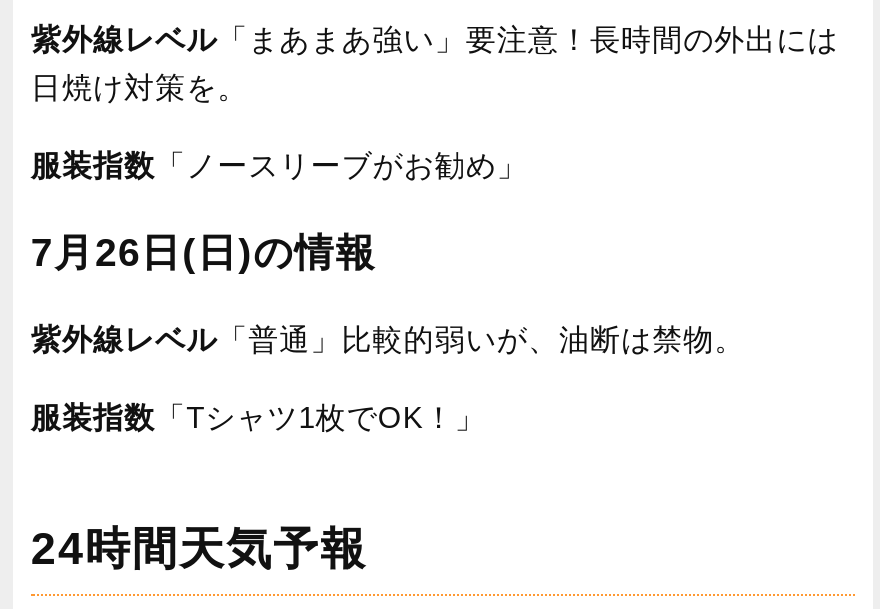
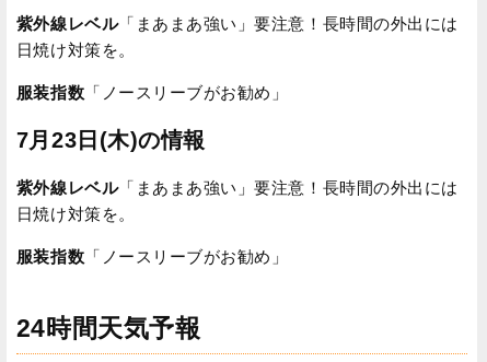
[31,230,377,274] 7月26日(日)の情報 -> [16,128,206,152] 7月23日(木)の情報
[31,322,745,356] 紫外線レベル「普通」比較的弱いが、油断は禁物。 -> [16,178,458,223] 紫外線レベル「まあまあ強い」要注意！長時間の外出には | 日焼け対策を。
[31,400,486,434] 服装指数「Tシャツ1枚でOK！」 -> [16,247,288,266] 服装指数「ノースリーブがお勧め」

